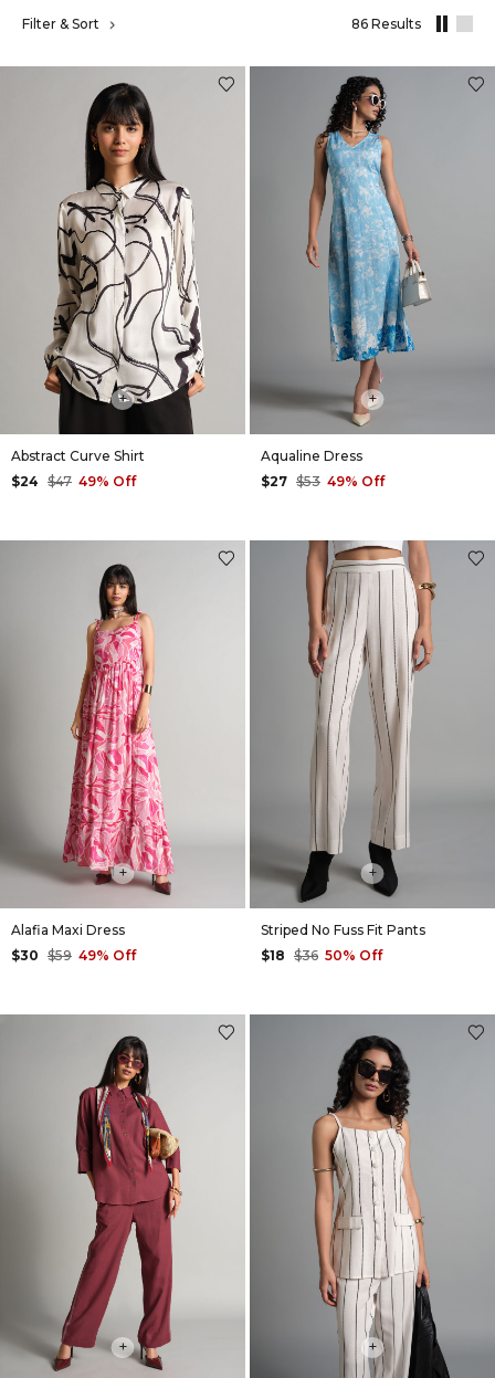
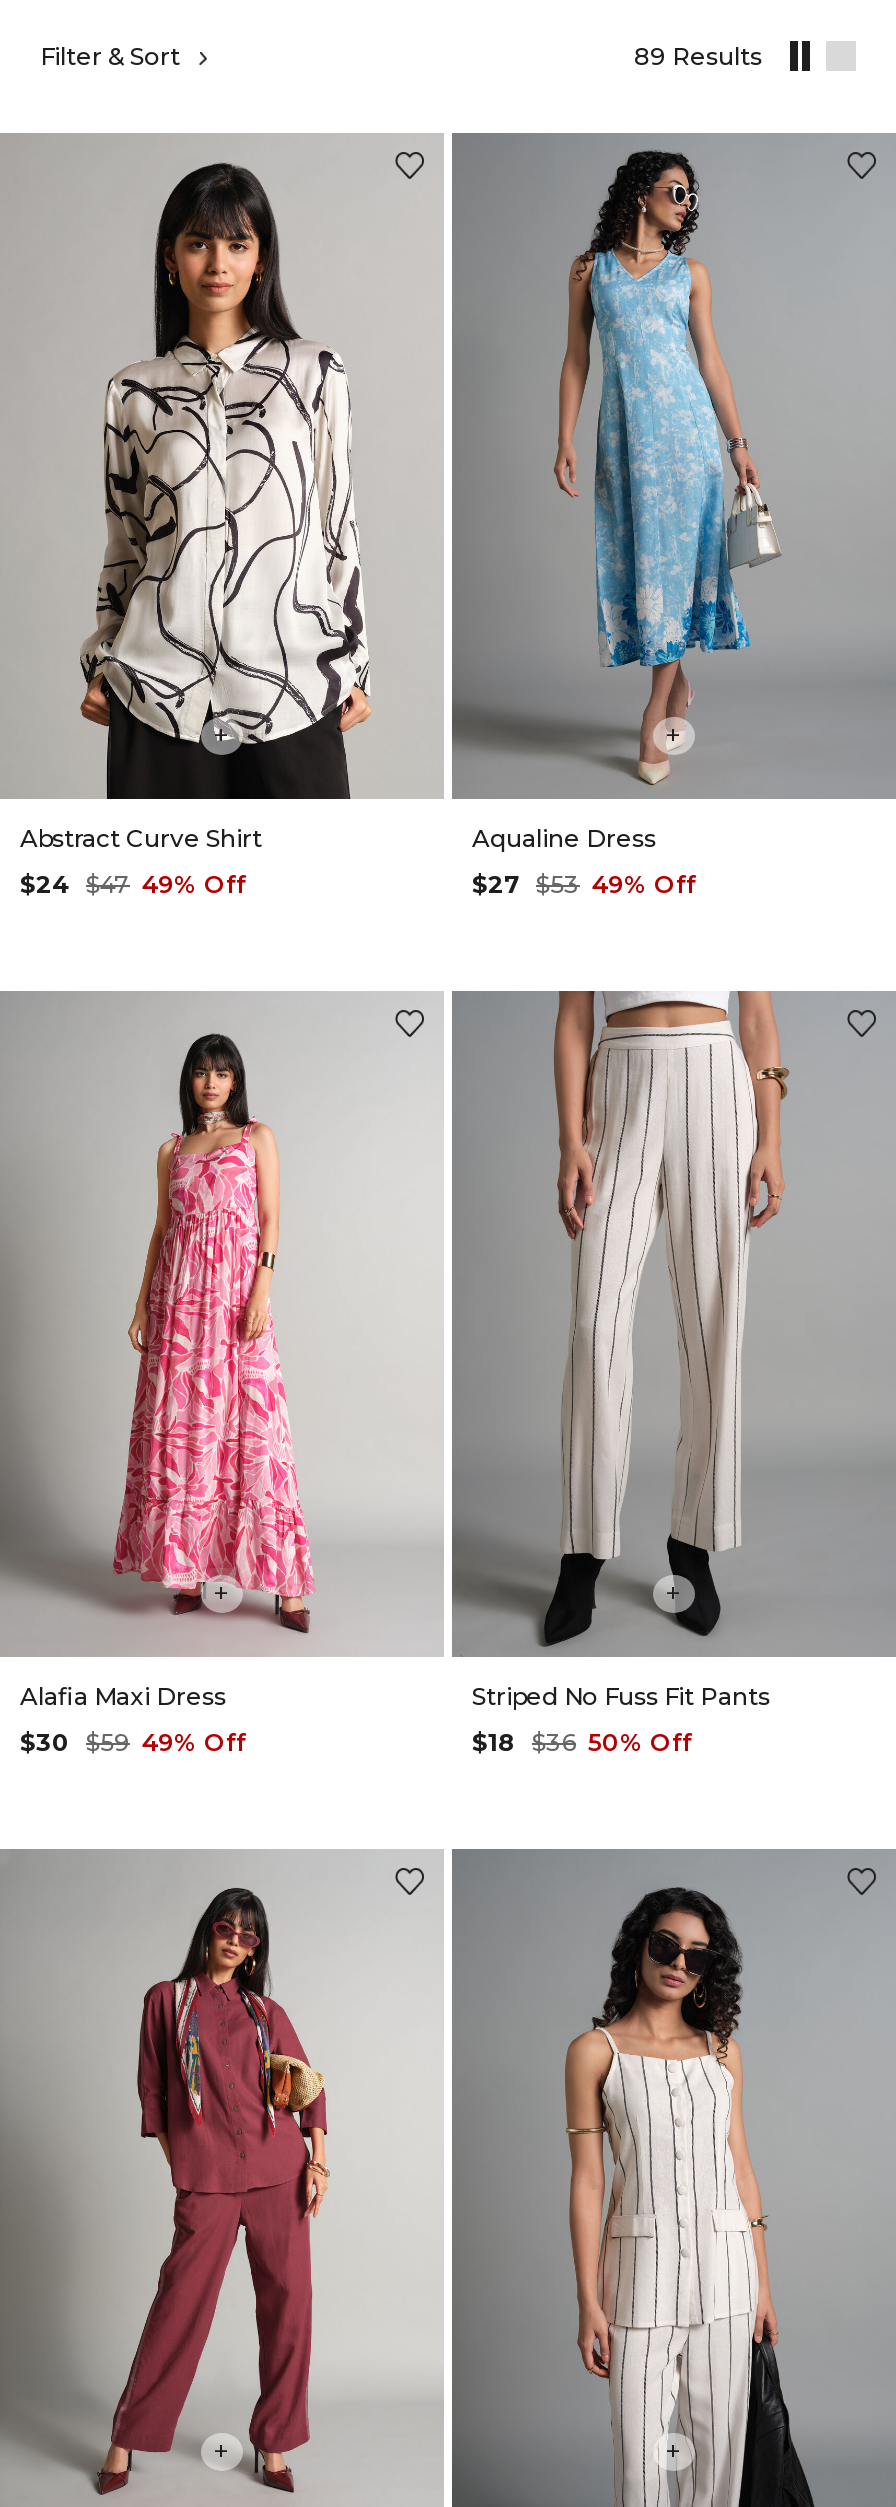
[351,14,422,32] 86 Results, -> [634,39,764,71] 89 Results,

